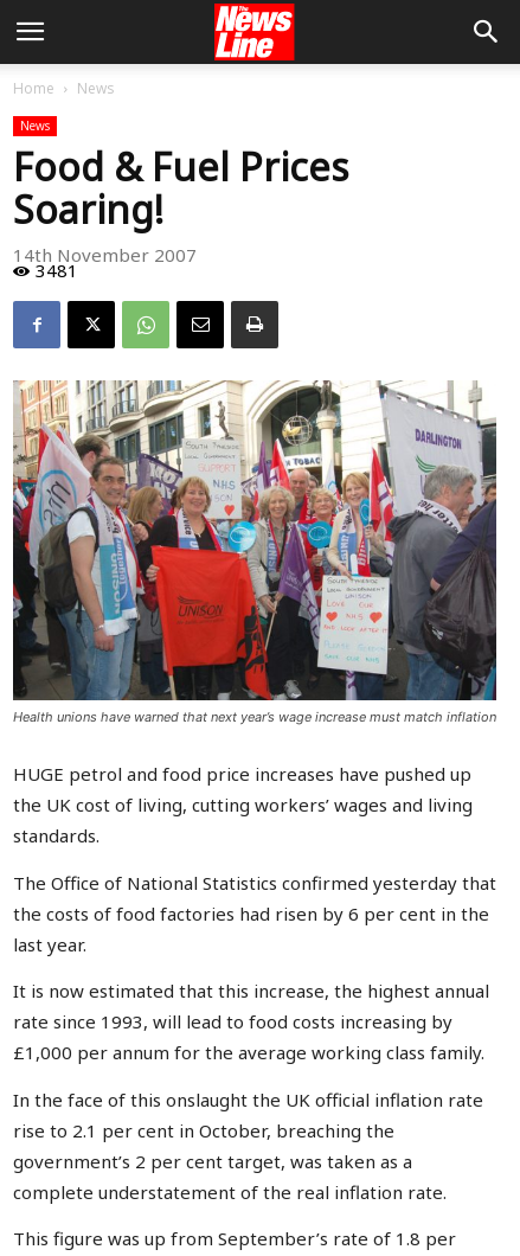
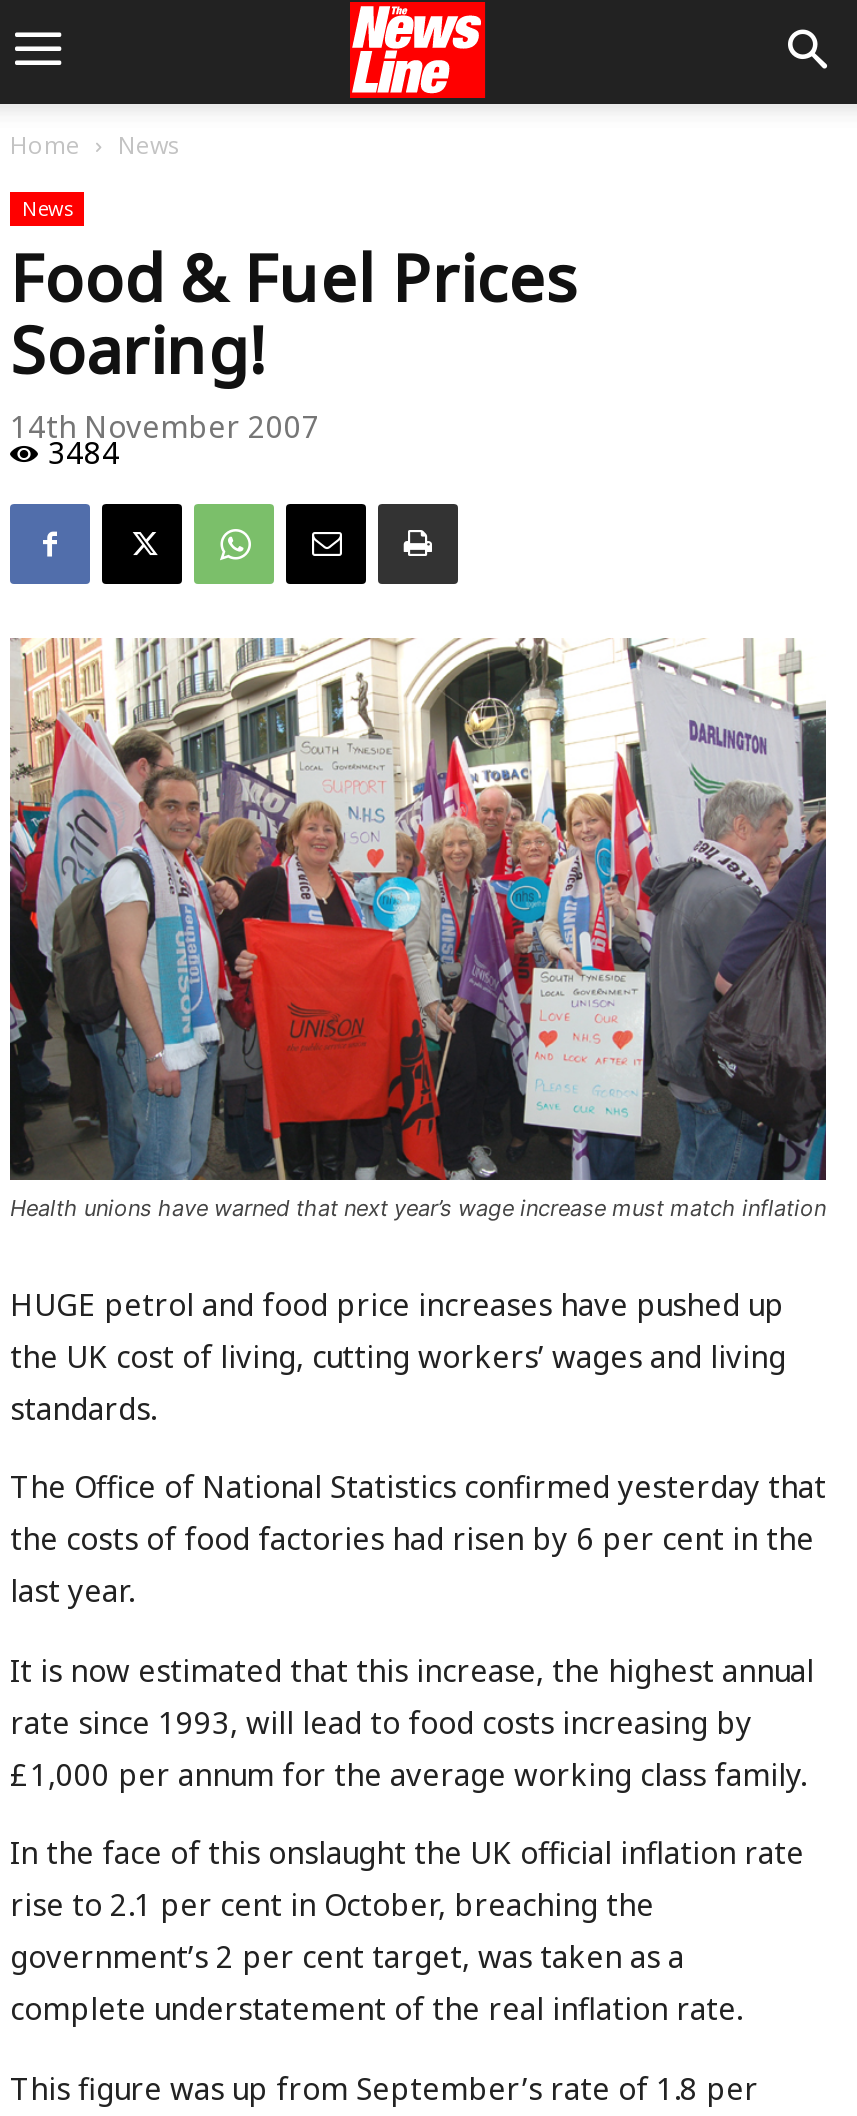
[36,259,78,282] 3481 -> [48,432,120,472] 3484

